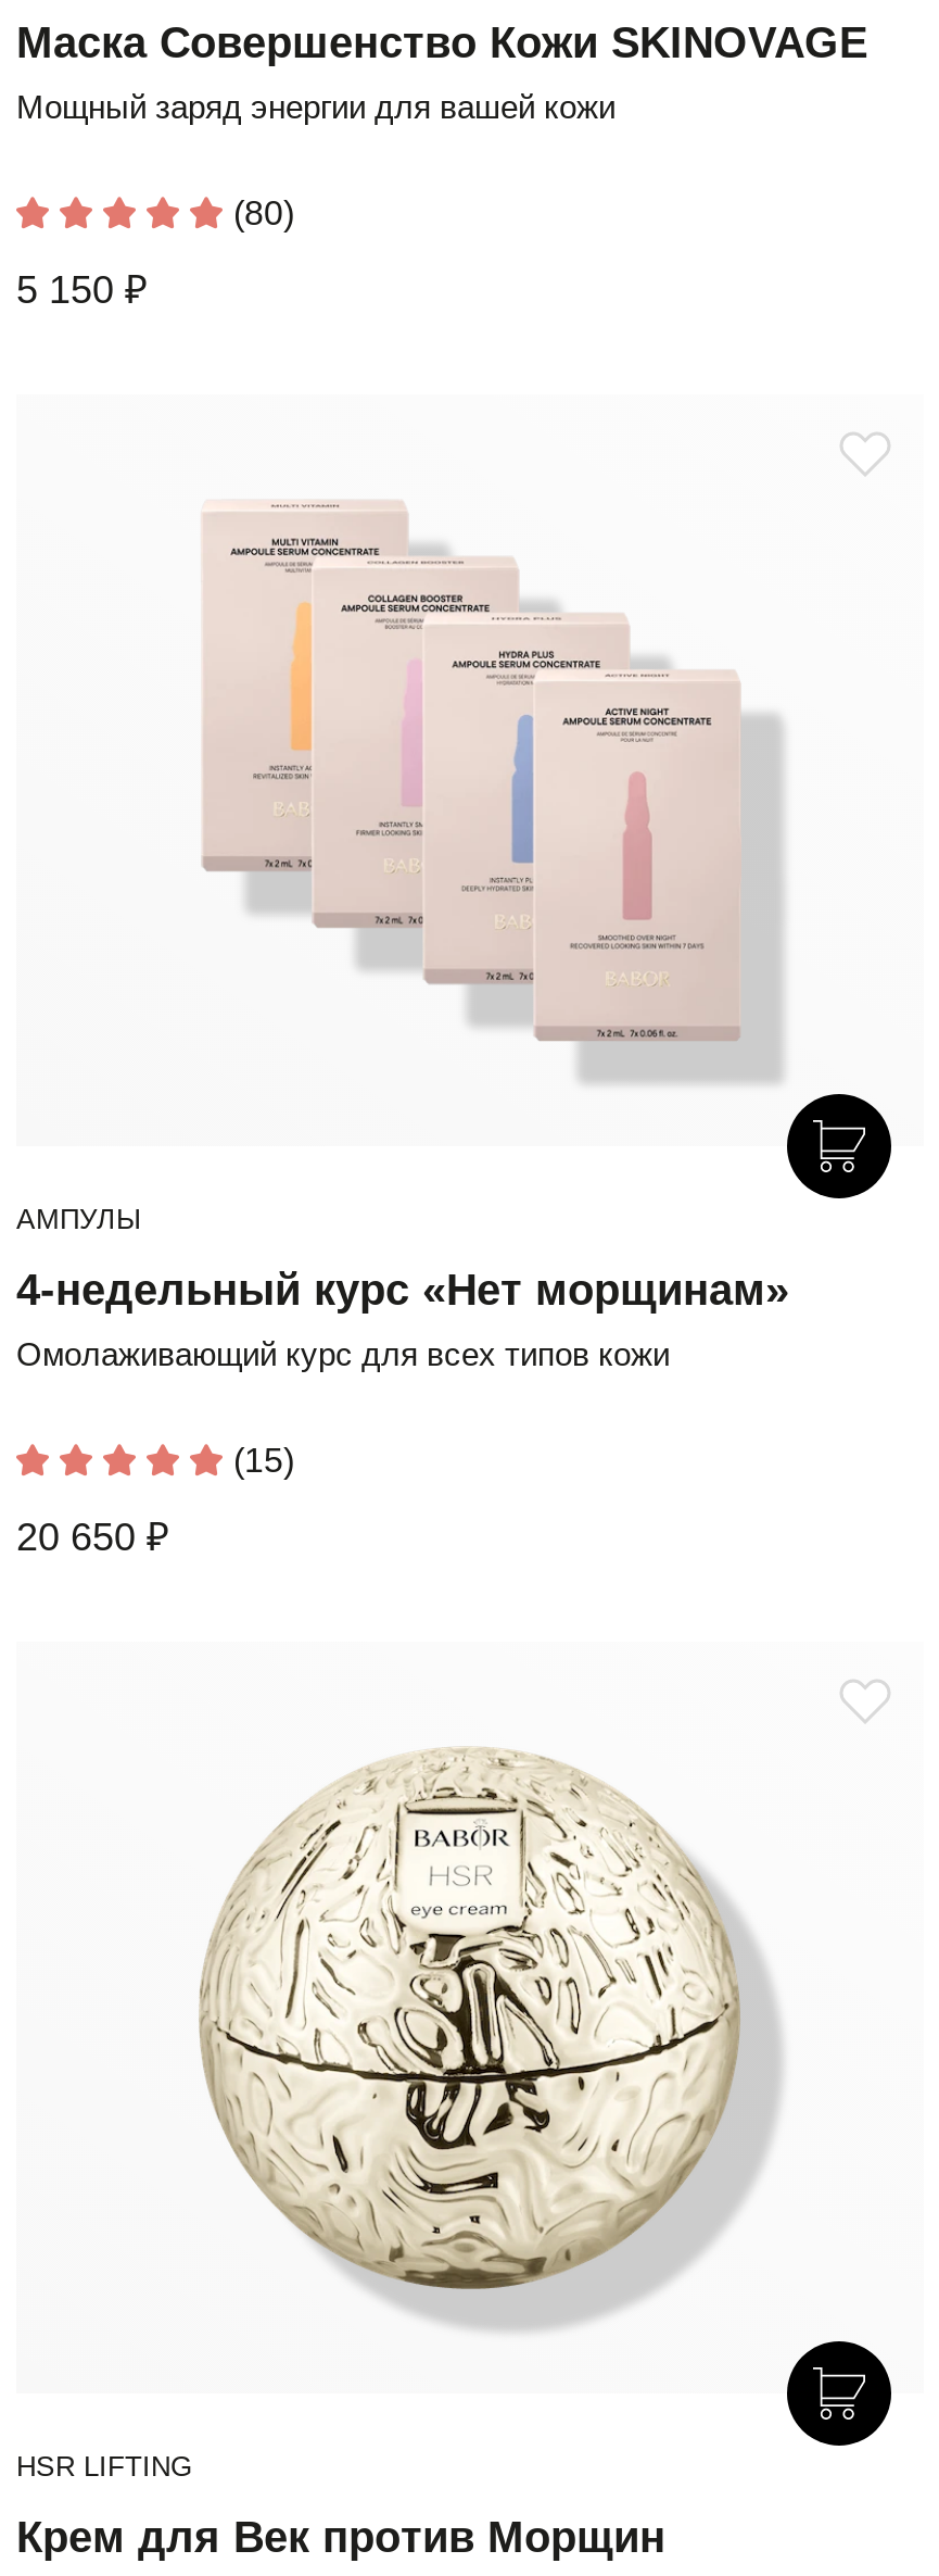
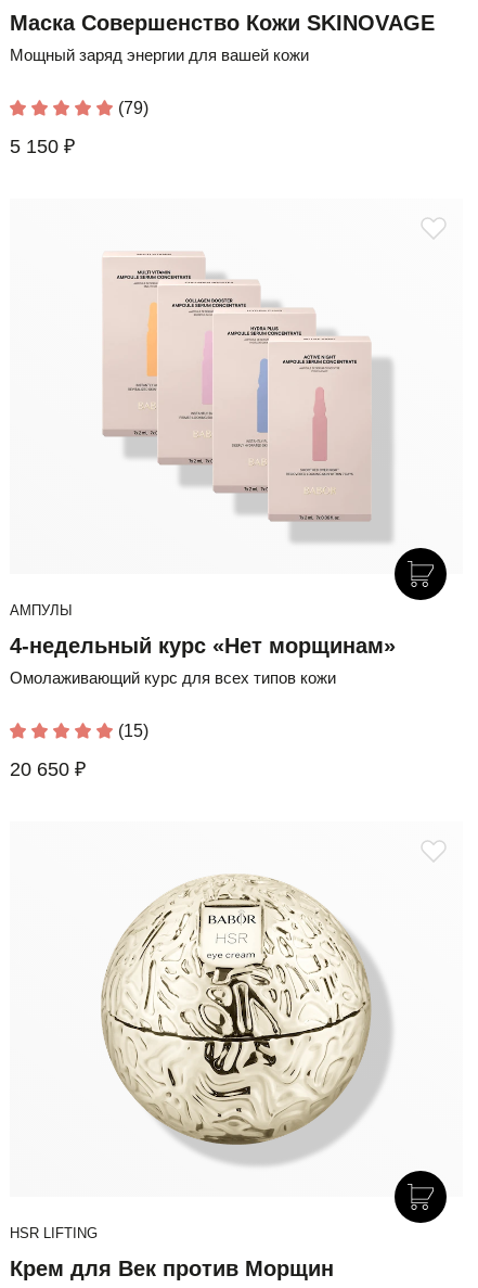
[233,194,294,231] (80) -> [118,99,148,117] (79)

